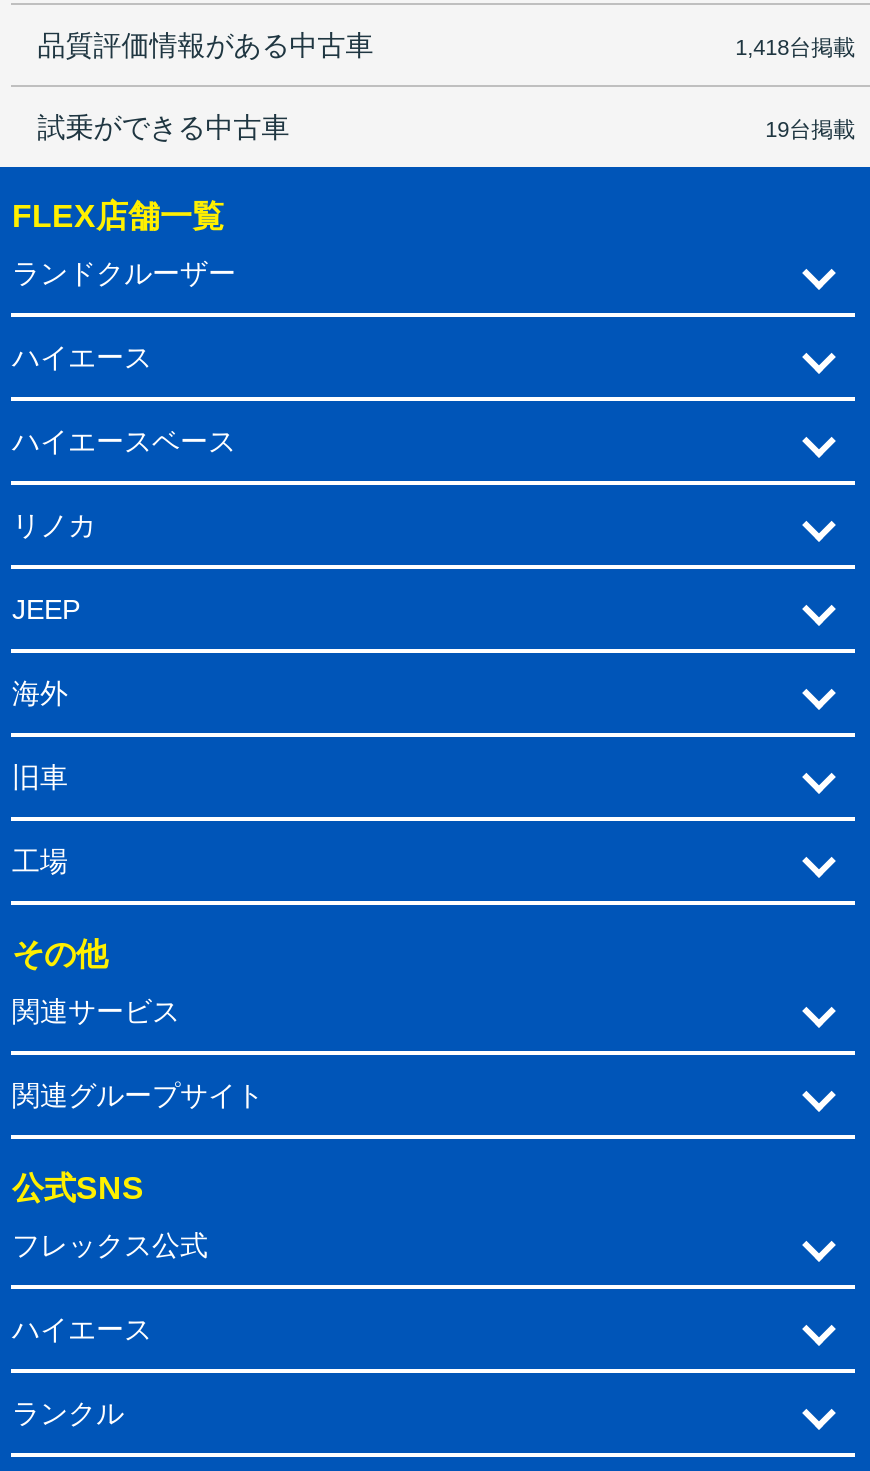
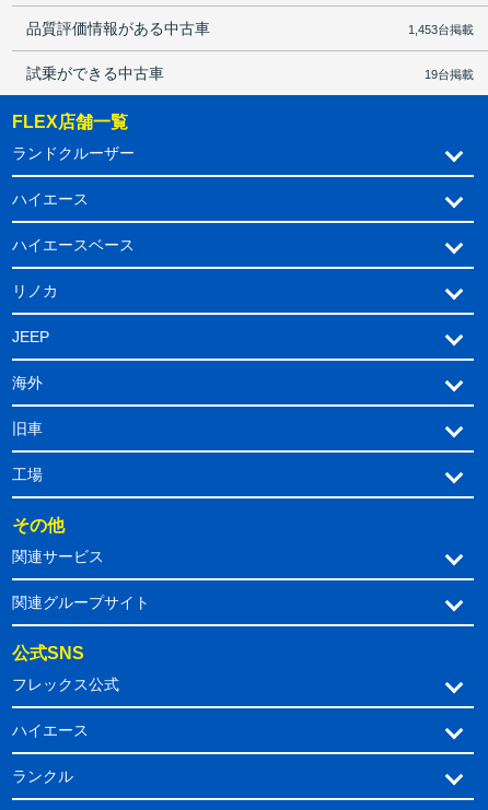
[735,36,855,60] 1,418台掲載 -> [408,24,474,37] 1,453台掲載

